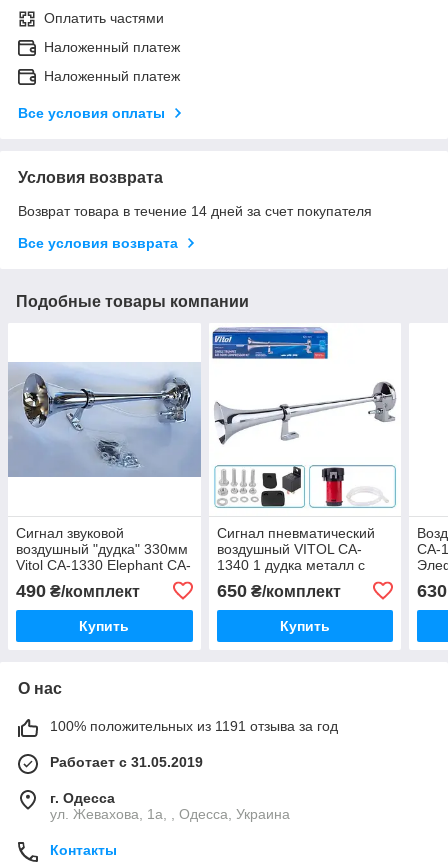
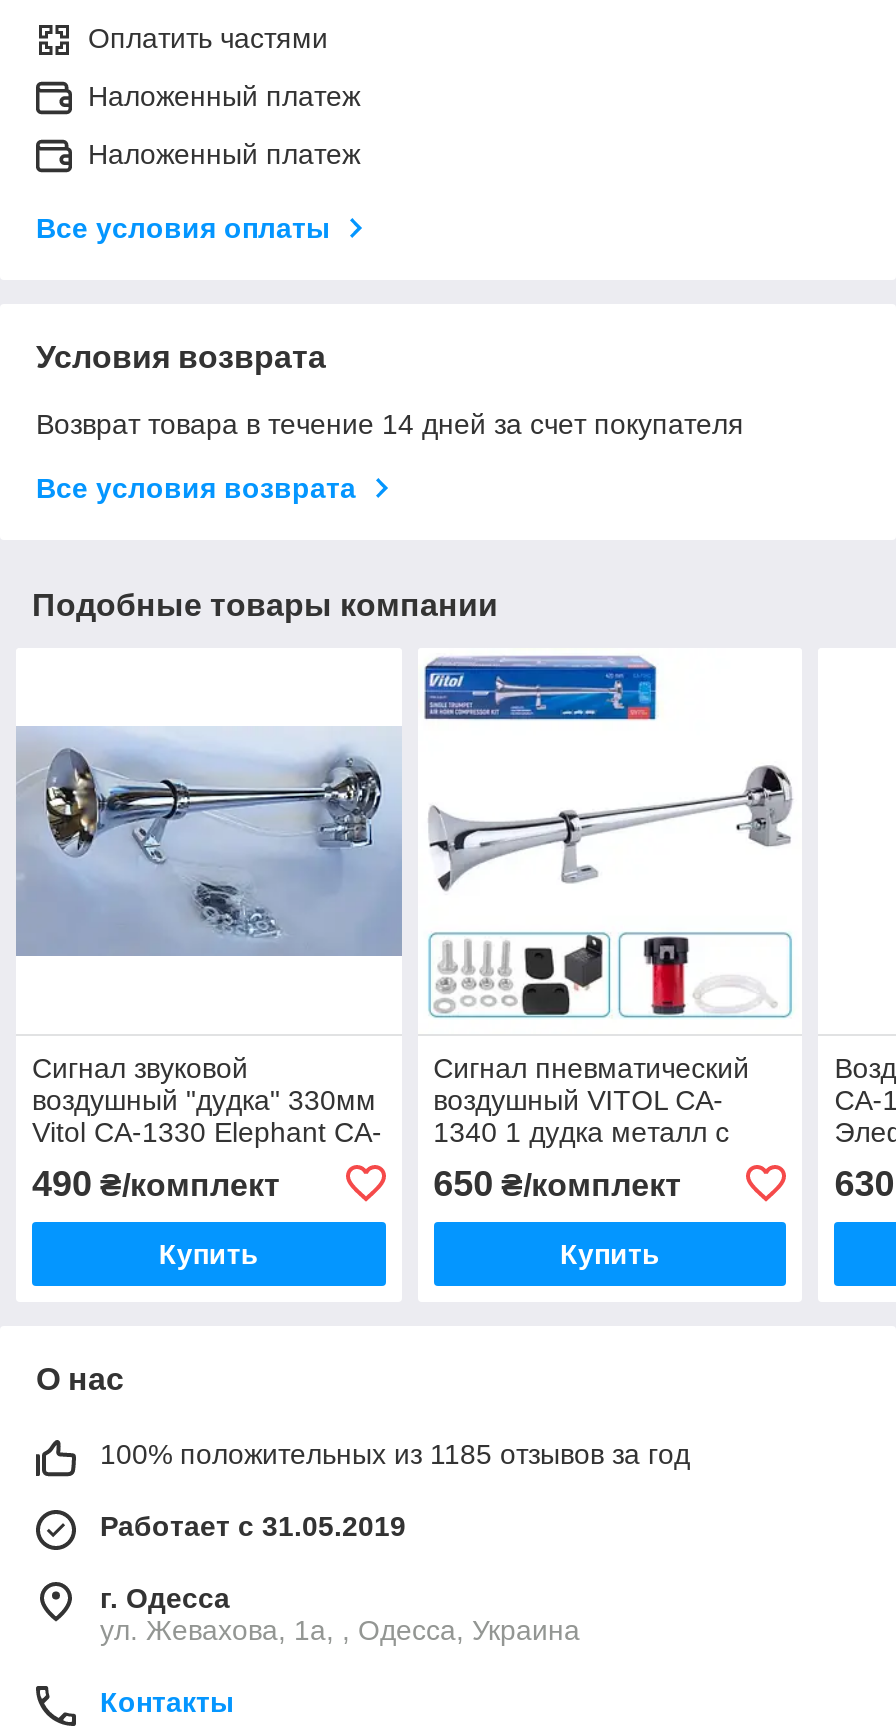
[50,718,338,734] 100% положительных из 1191 отзыва за год -> [100,1438,690,1470] 100% положительных из 1185 отзывов за год

